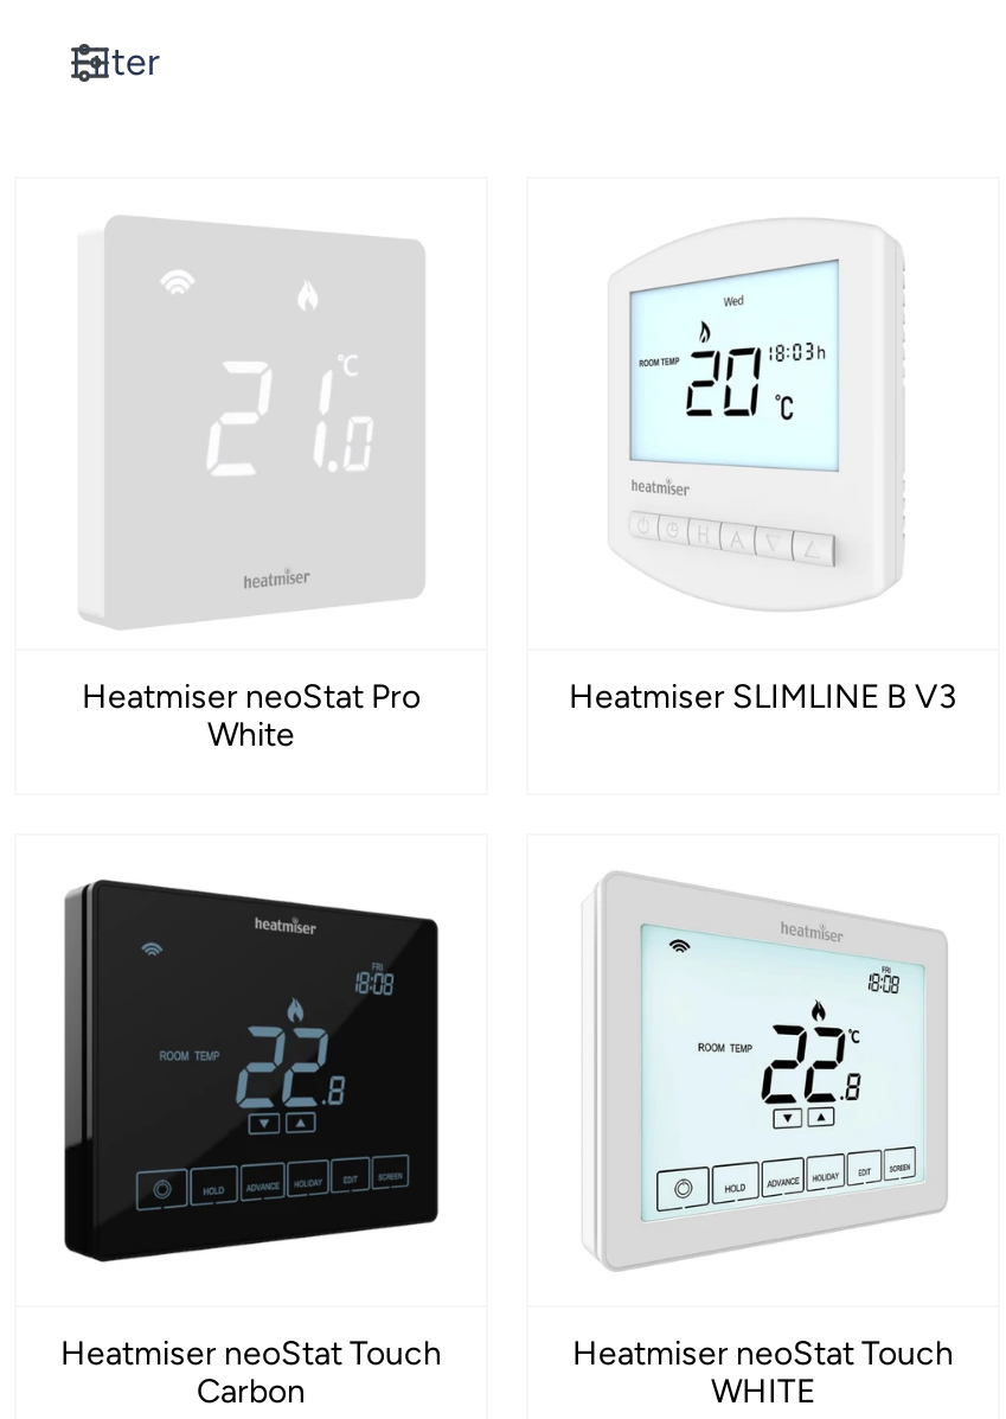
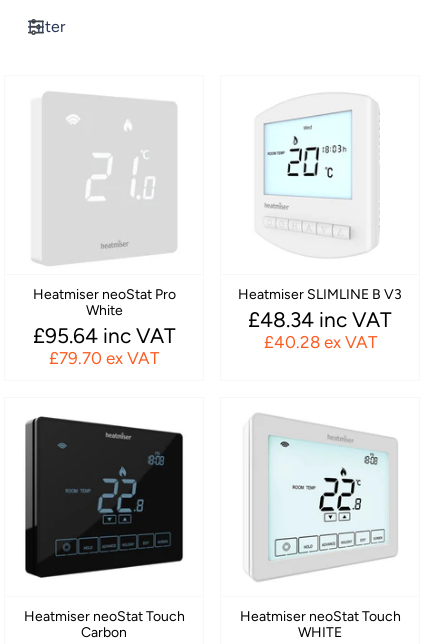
none -> [32,323,175,368] £95.64 inc VAT | £79.70 ex VAT
none -> [248,307,392,352] £48.34 inc VAT | £40.28 ex VAT

